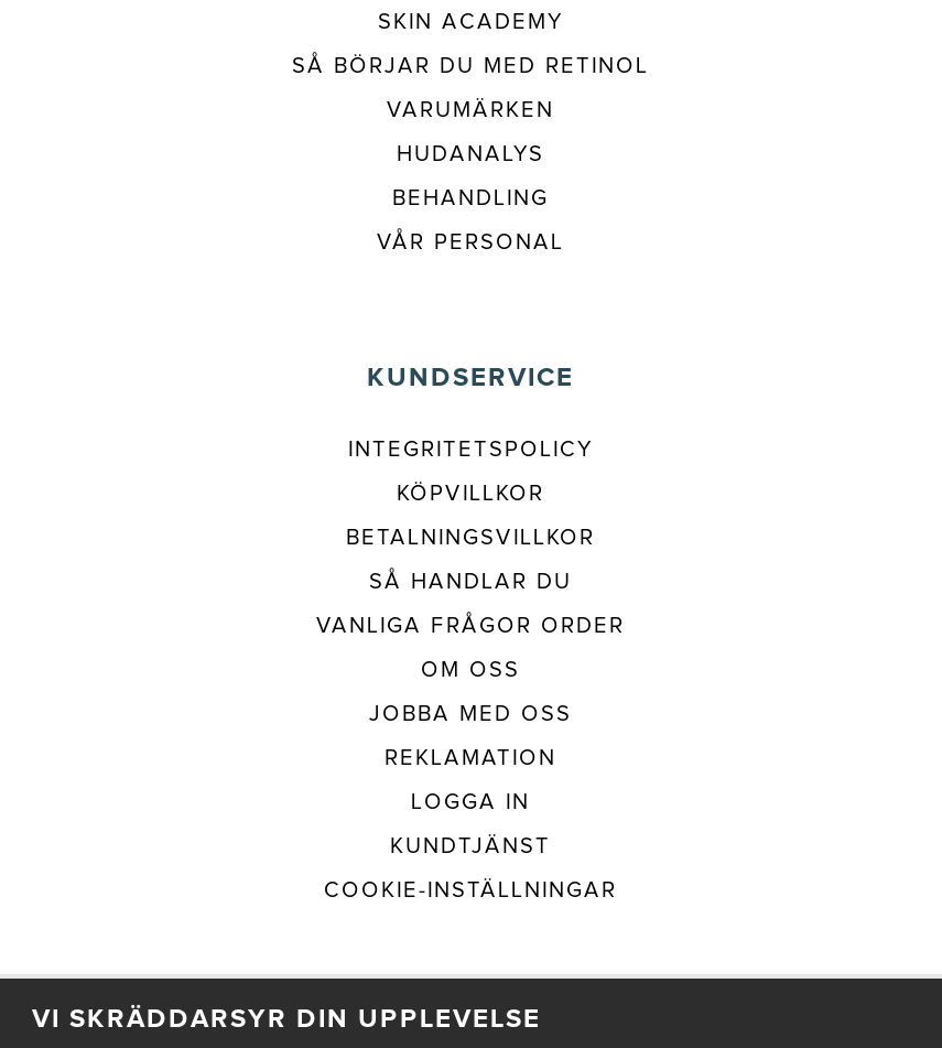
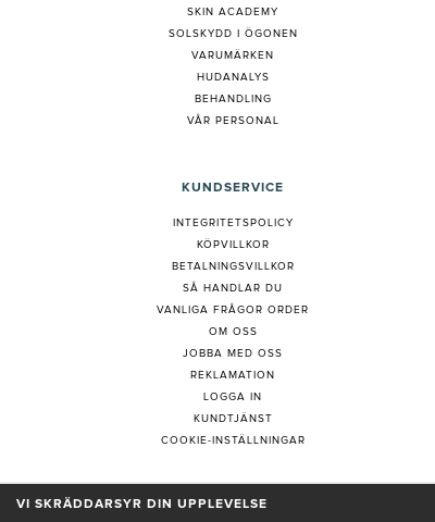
[292,54,649,76] S Å BÖRJAR DU MED RETINOL -> [168,28,297,39] SOLSKYDD I ÖGONEN

